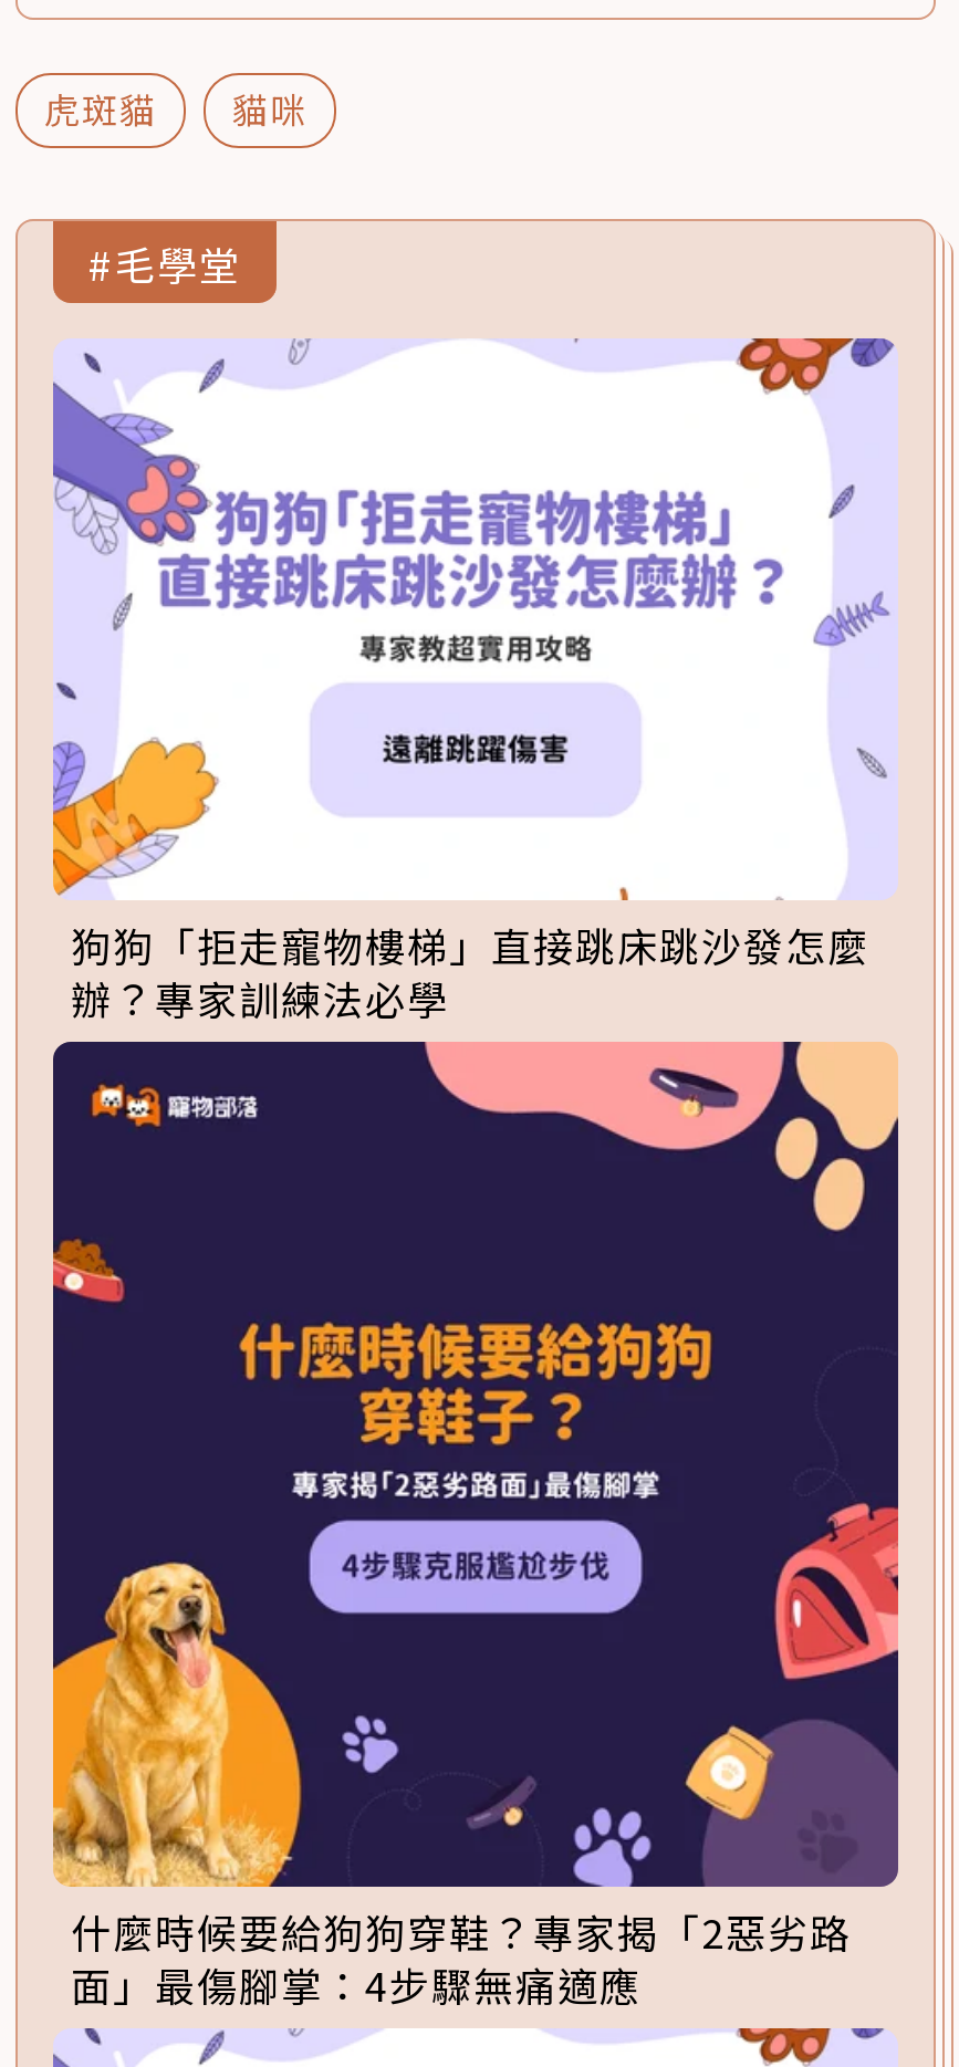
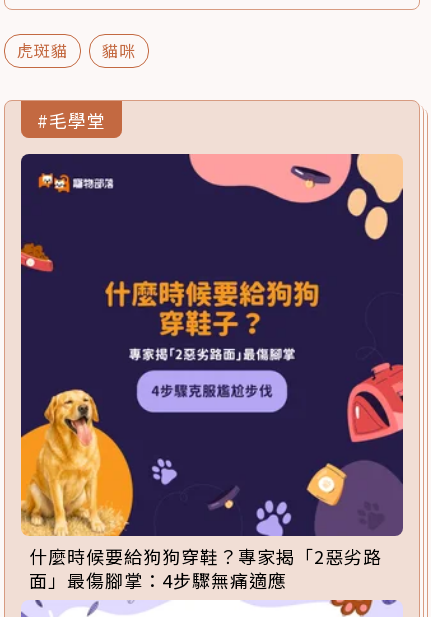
[51,336,898,1027] [image] | 狗狗「拒走寵物樓梯」直接跳床跳沙發怎麼 | 辦？專家訓練法必學 -> none

